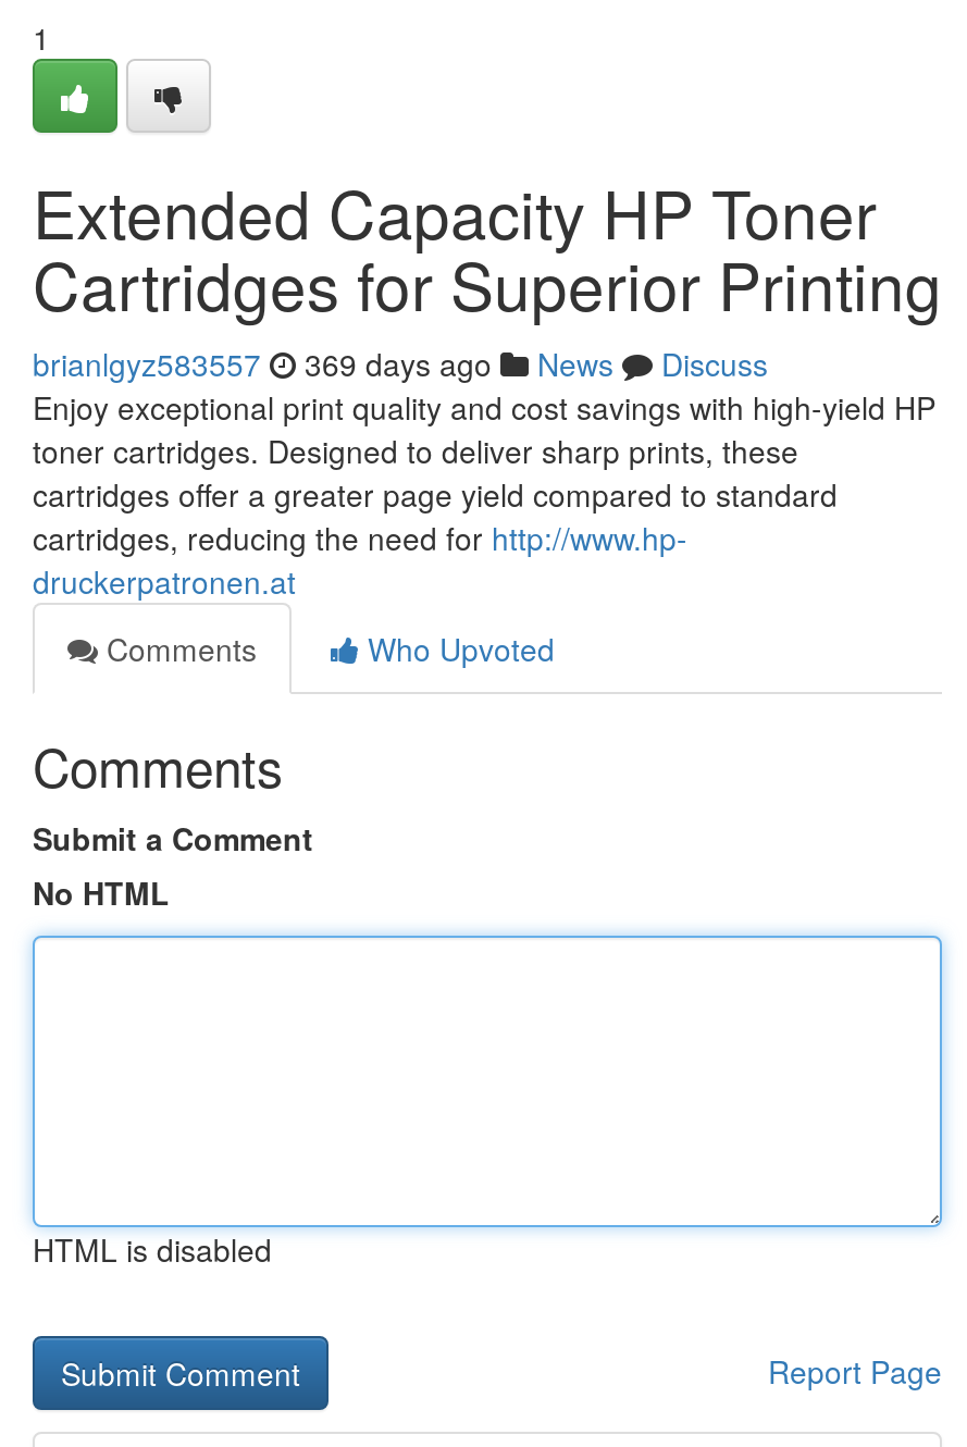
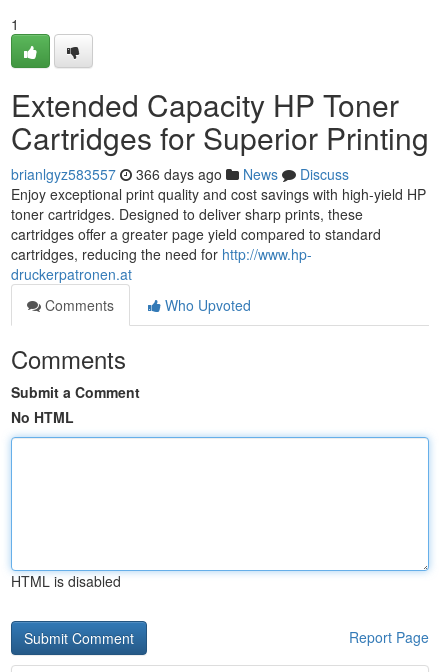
[33,342,768,385] brianlgyz583557 369 days ago News Discuss -> [11,164,349,184] brianlgyz583557 366 days ago News Discuss

